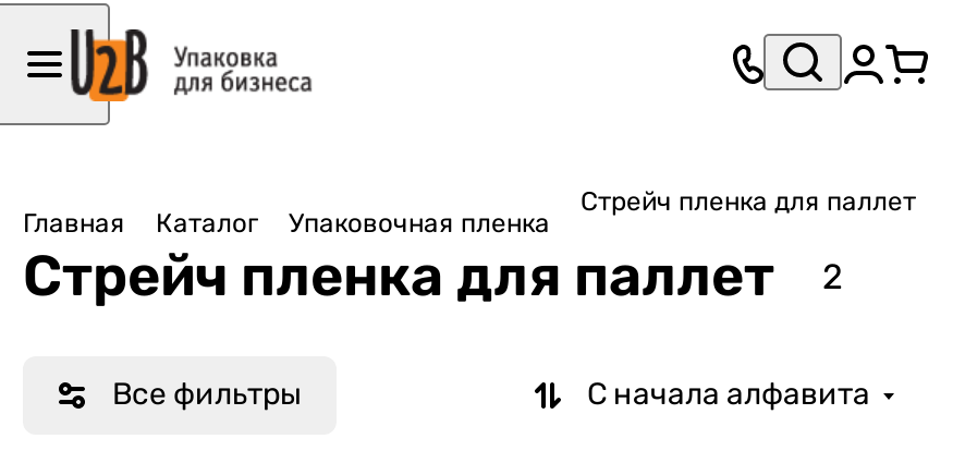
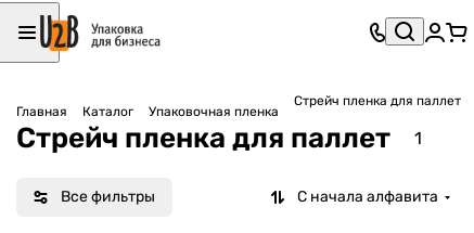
[23,243,842,310] Стрейч пленка для паллет 2 -> [16,121,422,155] Стрейч пленка для паллет 1

